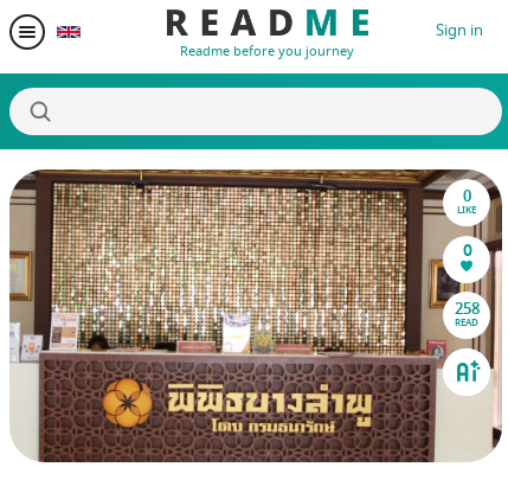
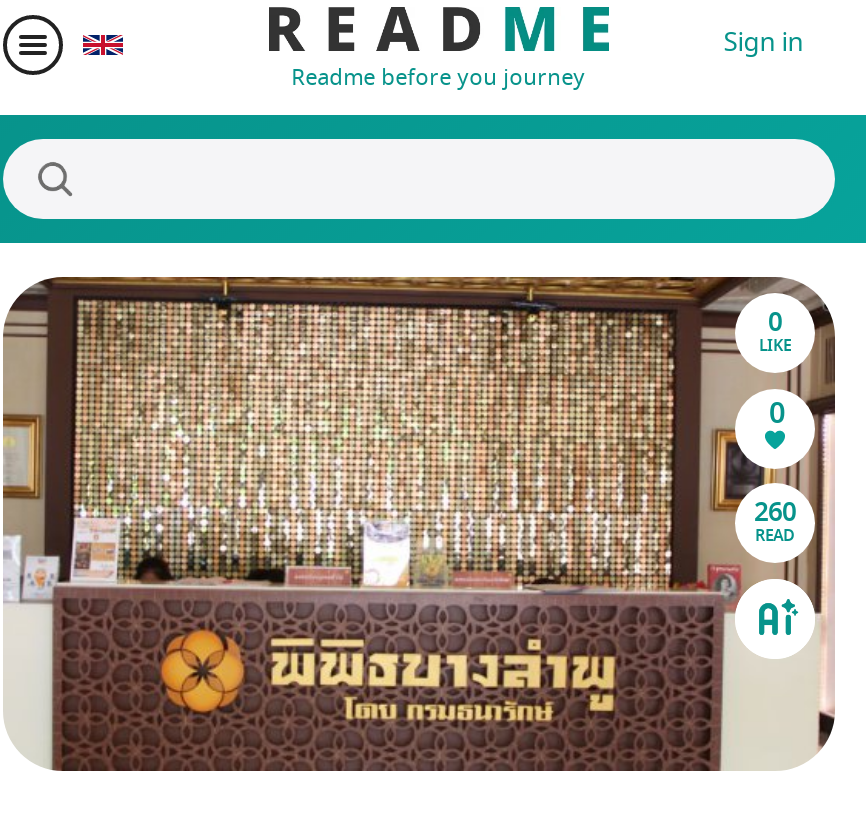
[454,298,479,320] 258 -> [754,493,796,531] 260

